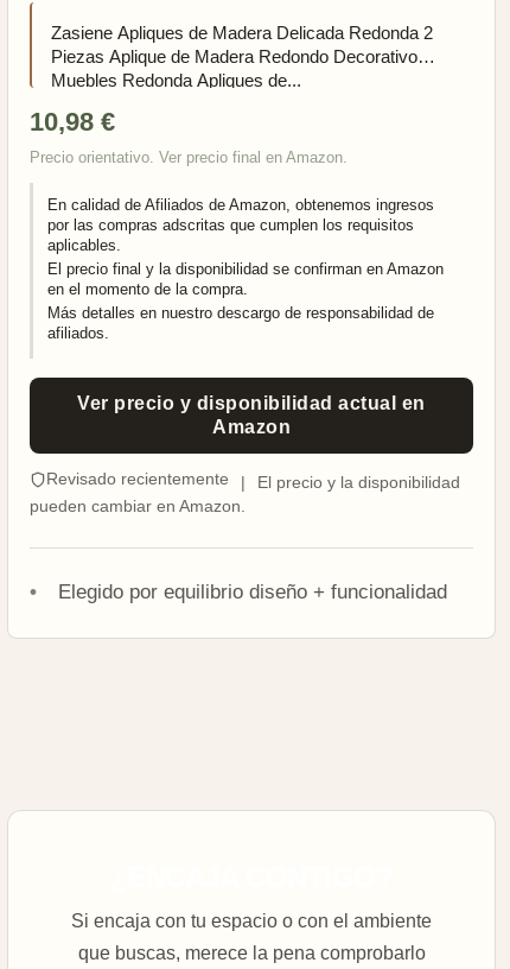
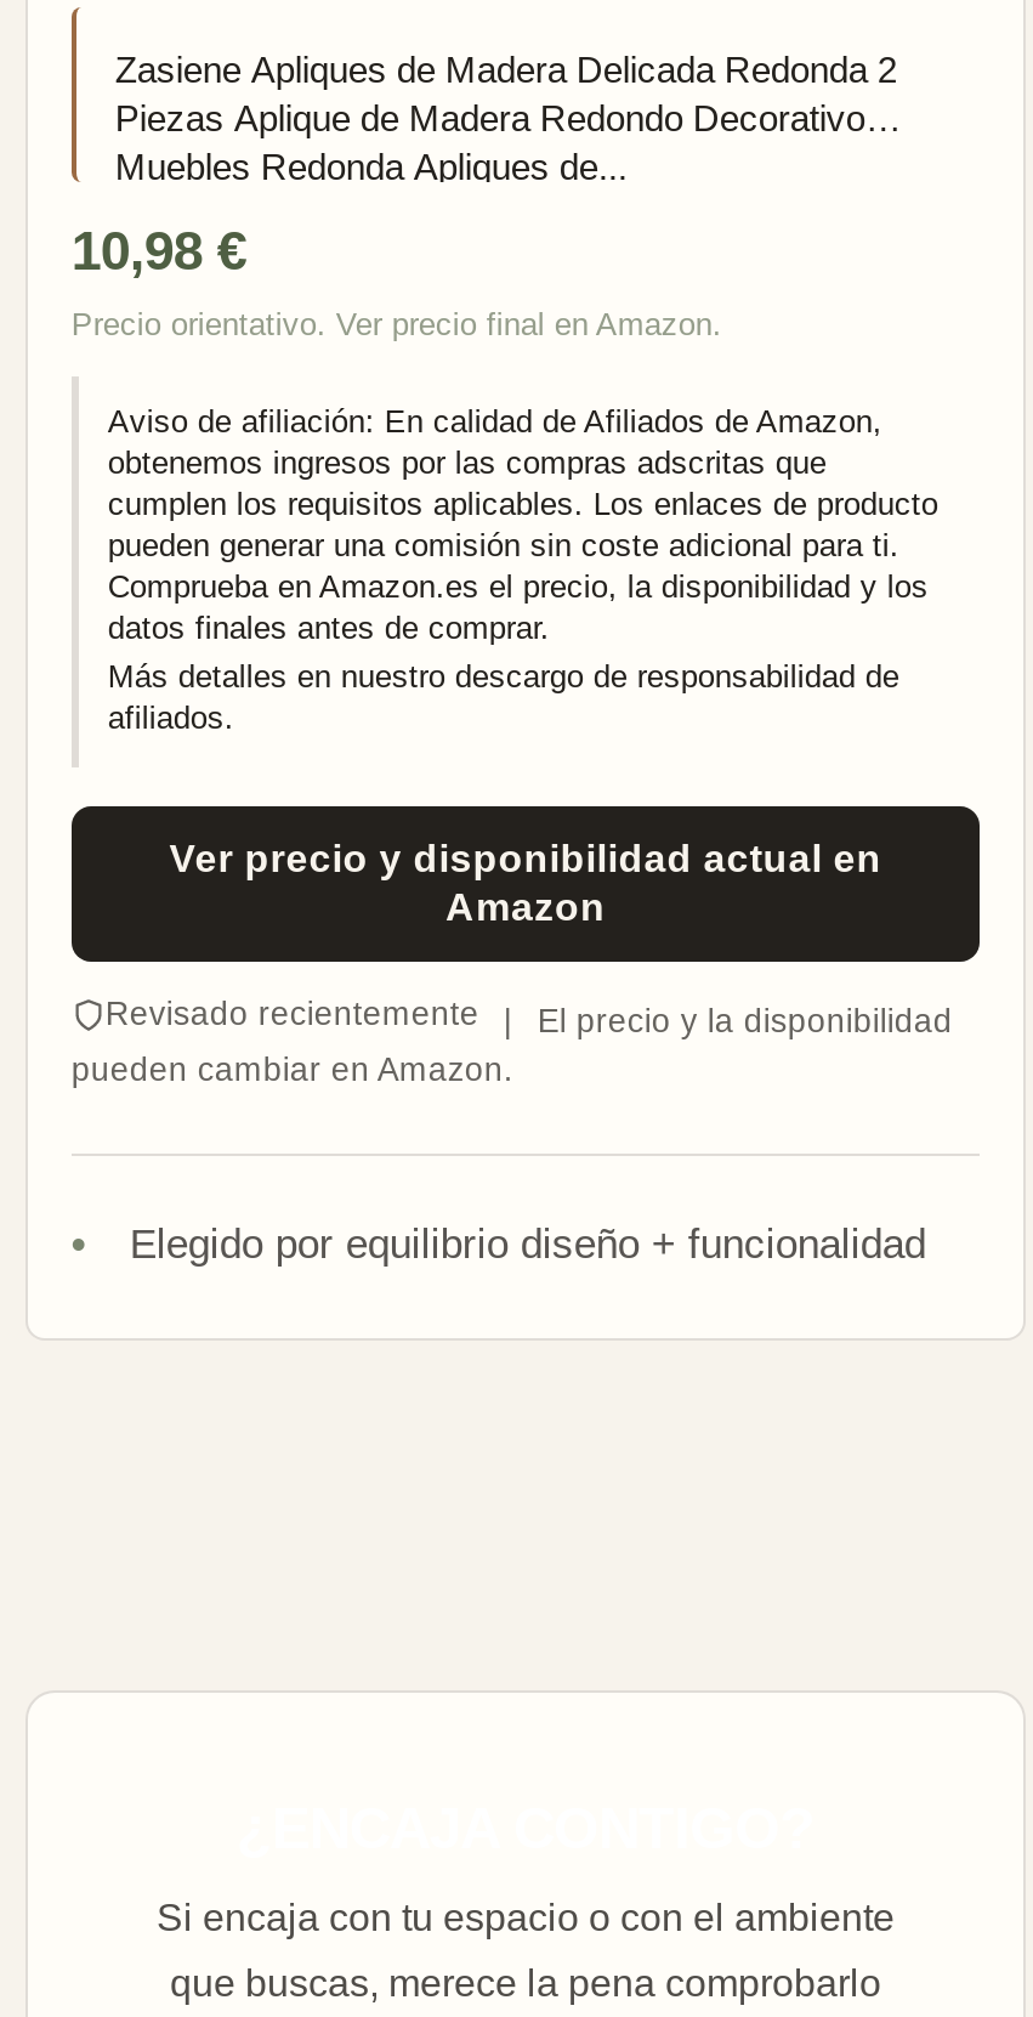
[47,195,443,298] En calidad de Afiliados de Amazon, obtenemos ingresos | por las compras adscritas que cumplen los requisitos | aplicables. | El precio final y la disponibilidad se confirman en Amazon | en el momento de la compra. -> [108,402,938,645] Aviso de afiliación: En calidad de Afiliados de Amazon, | obtenemos ingresos por las compras adscritas que | cumplen los requisitos aplicables. Los enlaces de producto | pueden generar una comisión sin coste adicional para ti. | Comprueba en Amazon.es el precio, la disponibilidad y los | datos finales antes de comprar.

